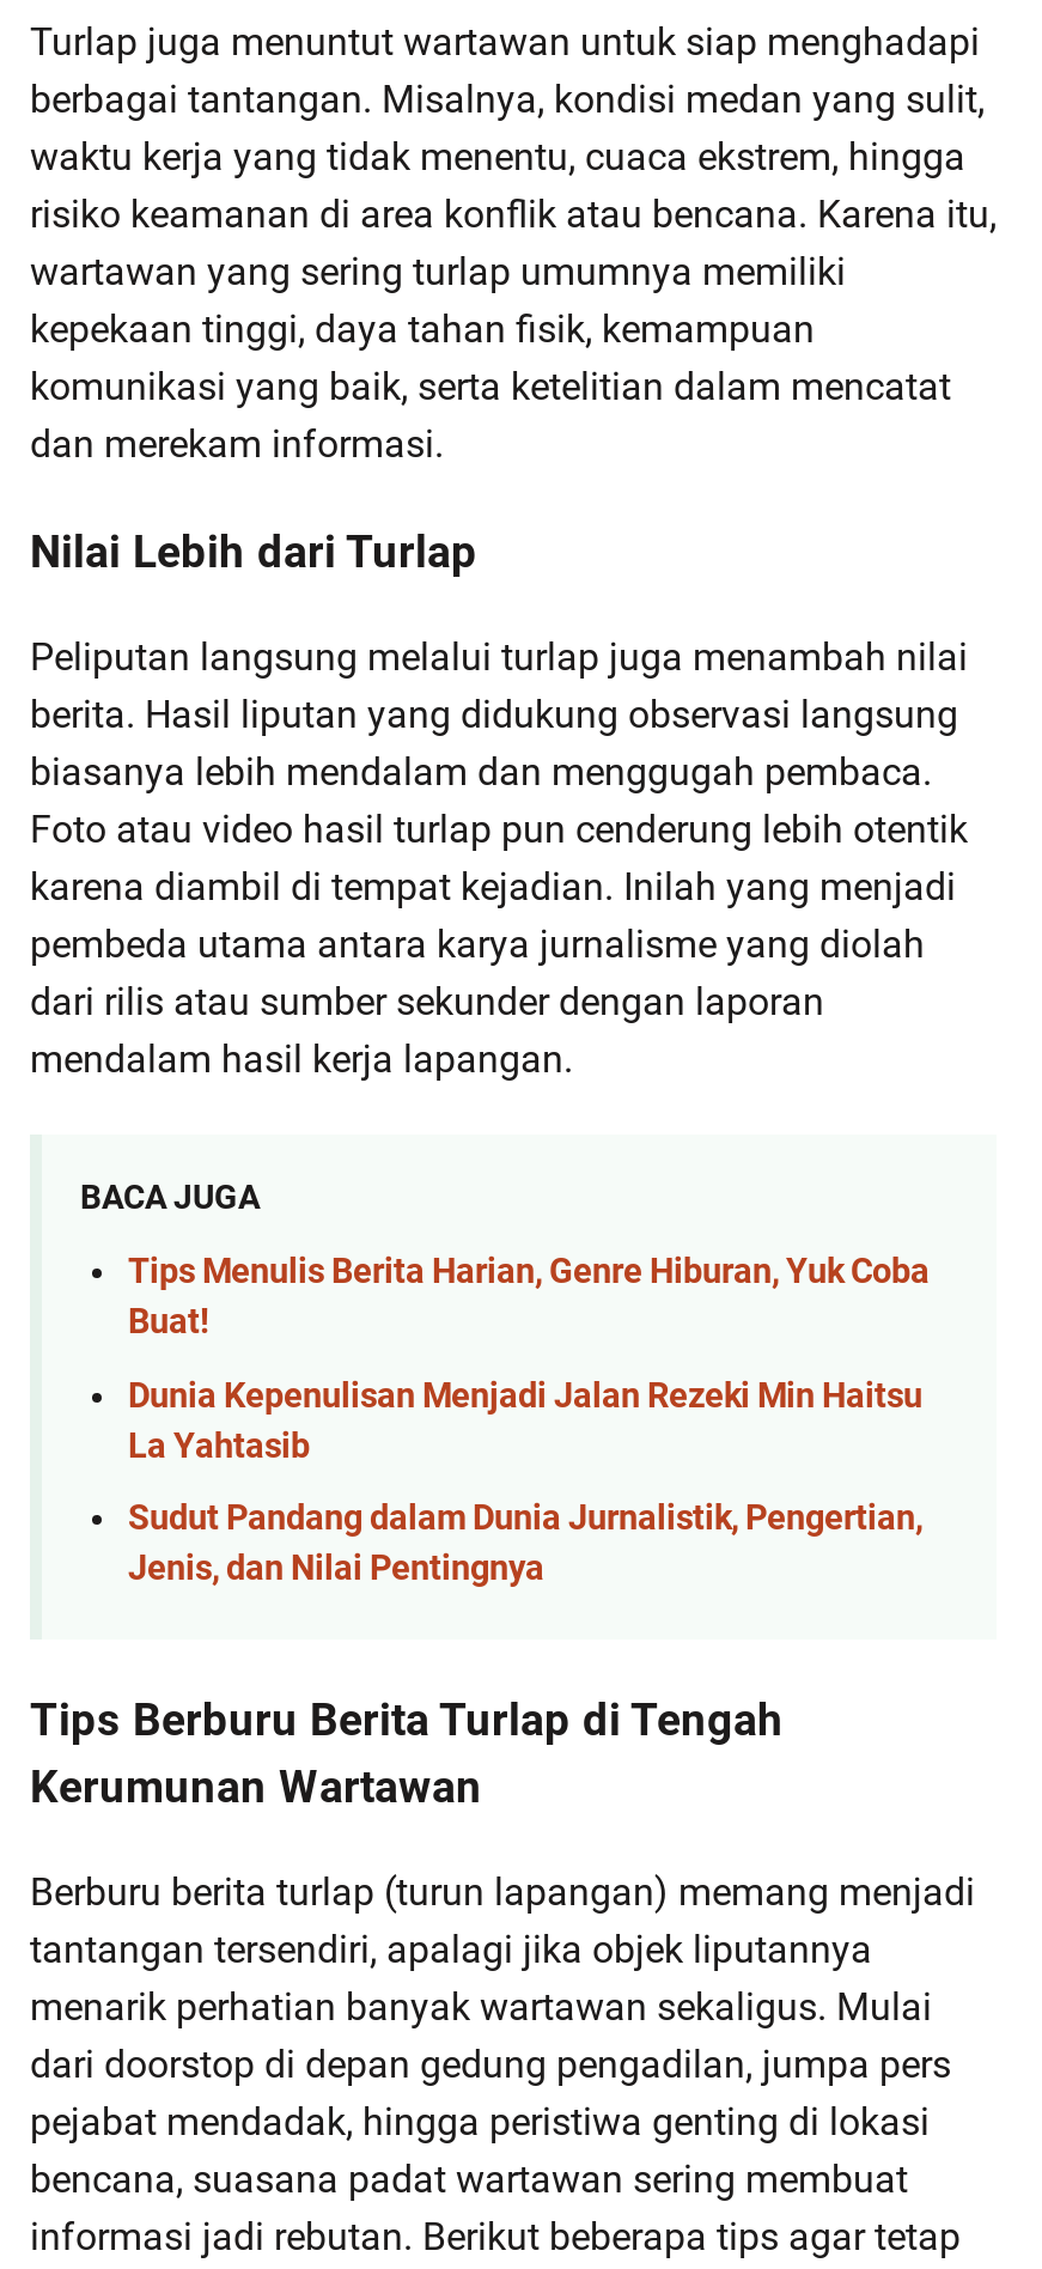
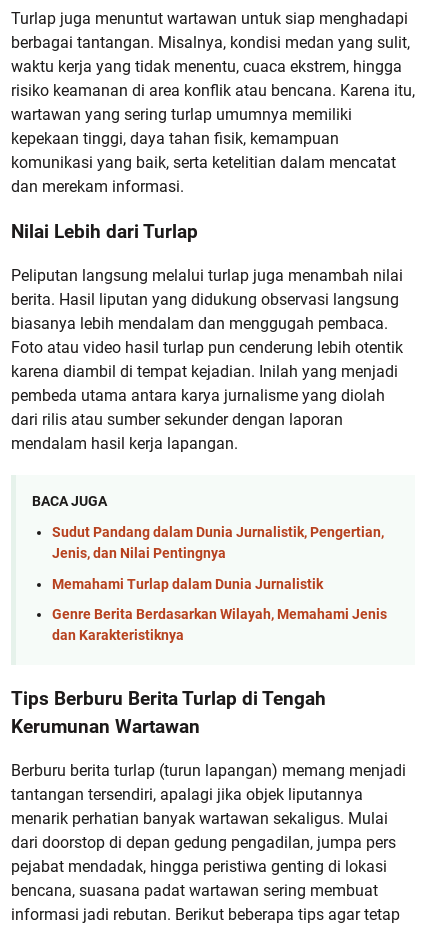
[128,1252,930,1466] Tips Menulis Berita Harian, Genre Hiburan, Yuk Coba | Buat! | Dunia Kepenulisan Menjadi Jalan Rezeki Min Haitsu | La Yahtasib -> none
moved [128,1499,922,1590] -> [52,524,384,562]: Sudut Pandang dalam Dunia Jurnalistik, Pengertian, | Jenis, dan Nilai Pentingnya
none -> [52,576,387,644] Memahami Turlap dalam Dunia Jurnalistik | Genre Berita Berdasarkan Wilayah, Memahami Jenis | dan Karakteristiknya

